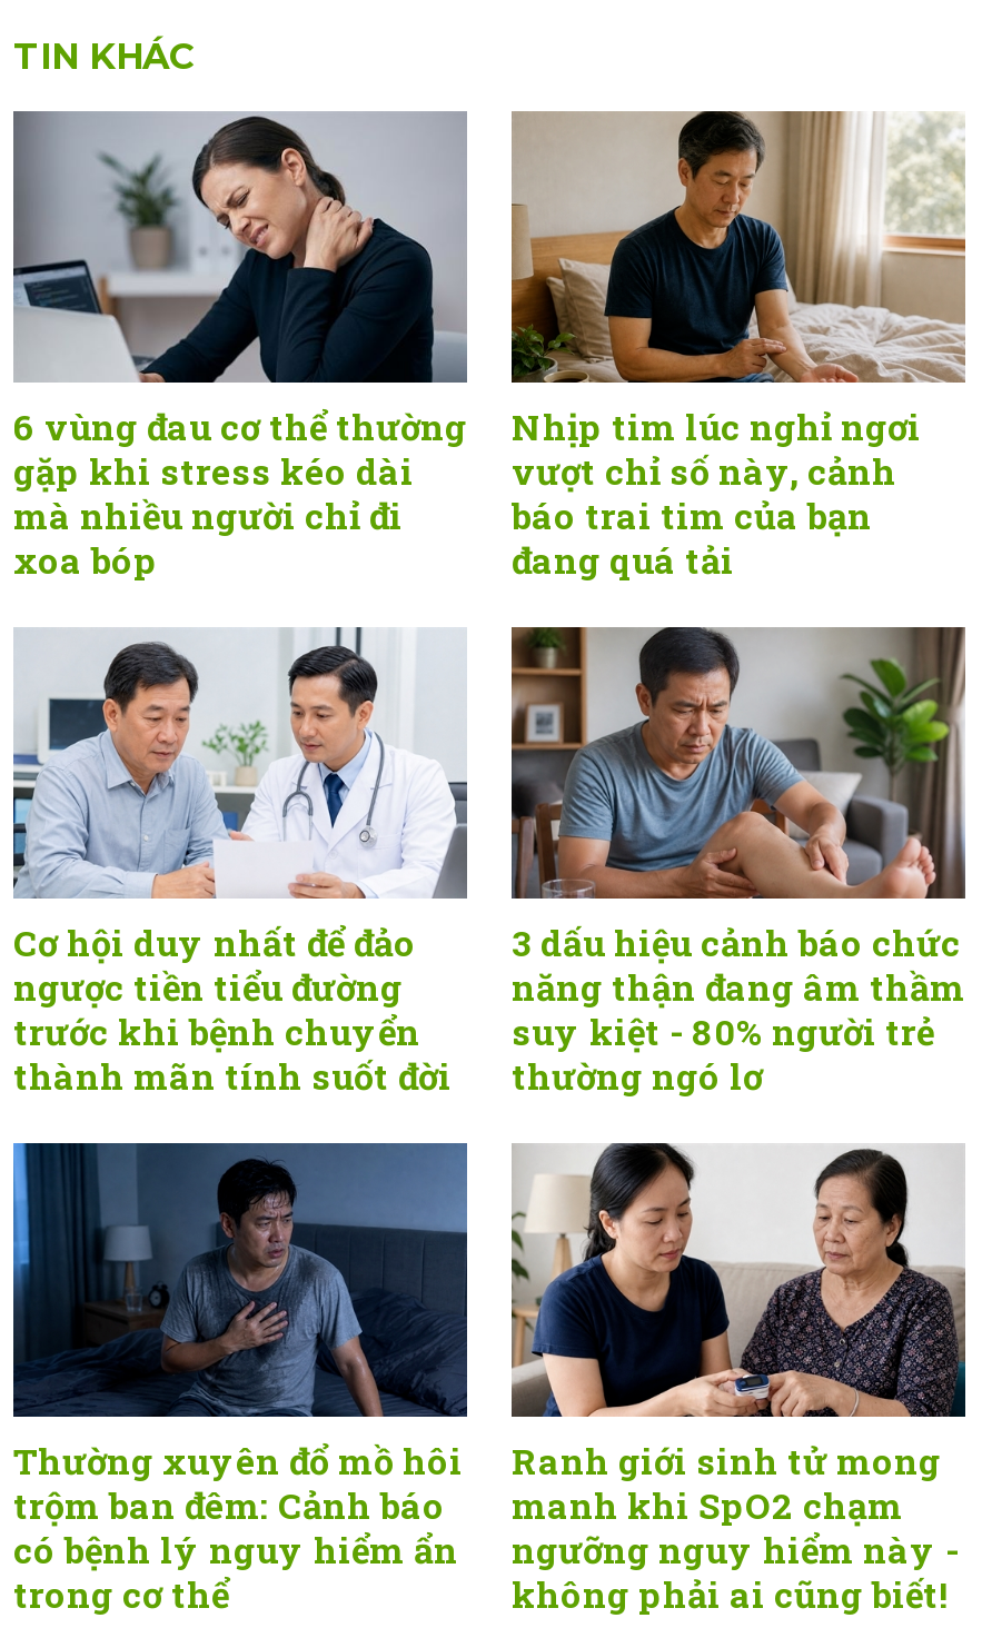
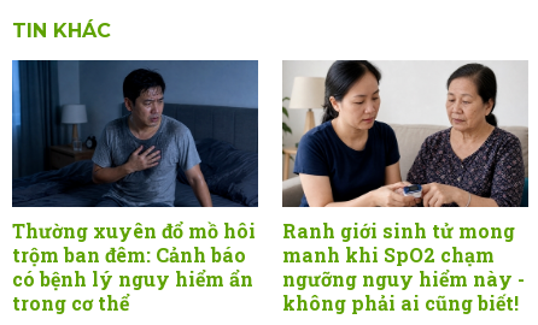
[11,111,467,583] [image] | 6 vùng đau cơ thể thường | gặp khi stress kéo dài | mà nhiều người chỉ đi | xoa bóp -> none
[509,109,965,583] [image] | Nhịp tim lúc nghỉ ngơi | vượt chỉ số này, cảnh | báo trai tim của bạn | đang quá tải -> none
[11,625,469,1099] [image] | Cơ hội duy nhất để đảo | ngược tiền tiểu đường | trước khi bệnh chuyển | thành mãn tính suốt đời -> none
[509,625,968,1099] [image] | 3 dấu hiệu cảnh báo chức | năng thận đang âm thầm | suy kiệt - 80% người trẻ | thường ngó lơ -> none

